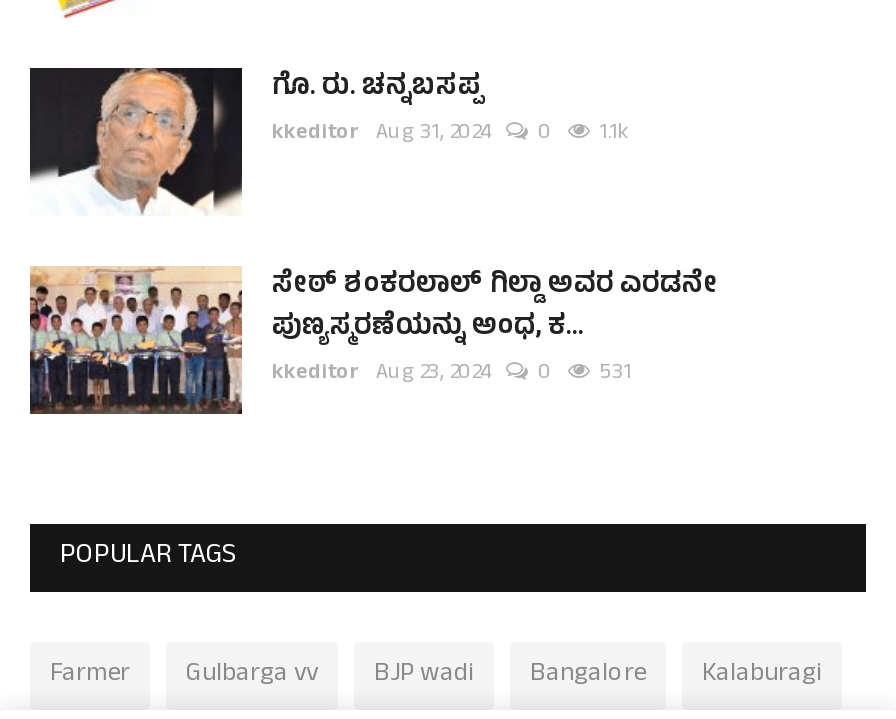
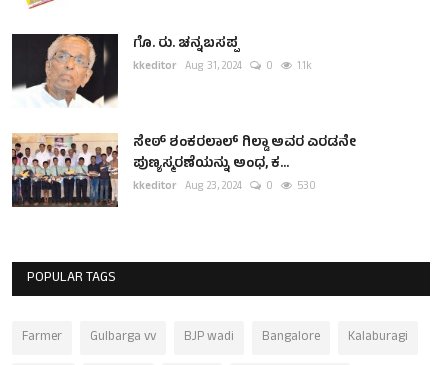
[272,356,632,392] kkeditor Aug 23, 2024 0 531 -> [133,178,316,196] kkeditor Aug 23, 2024 0 530

